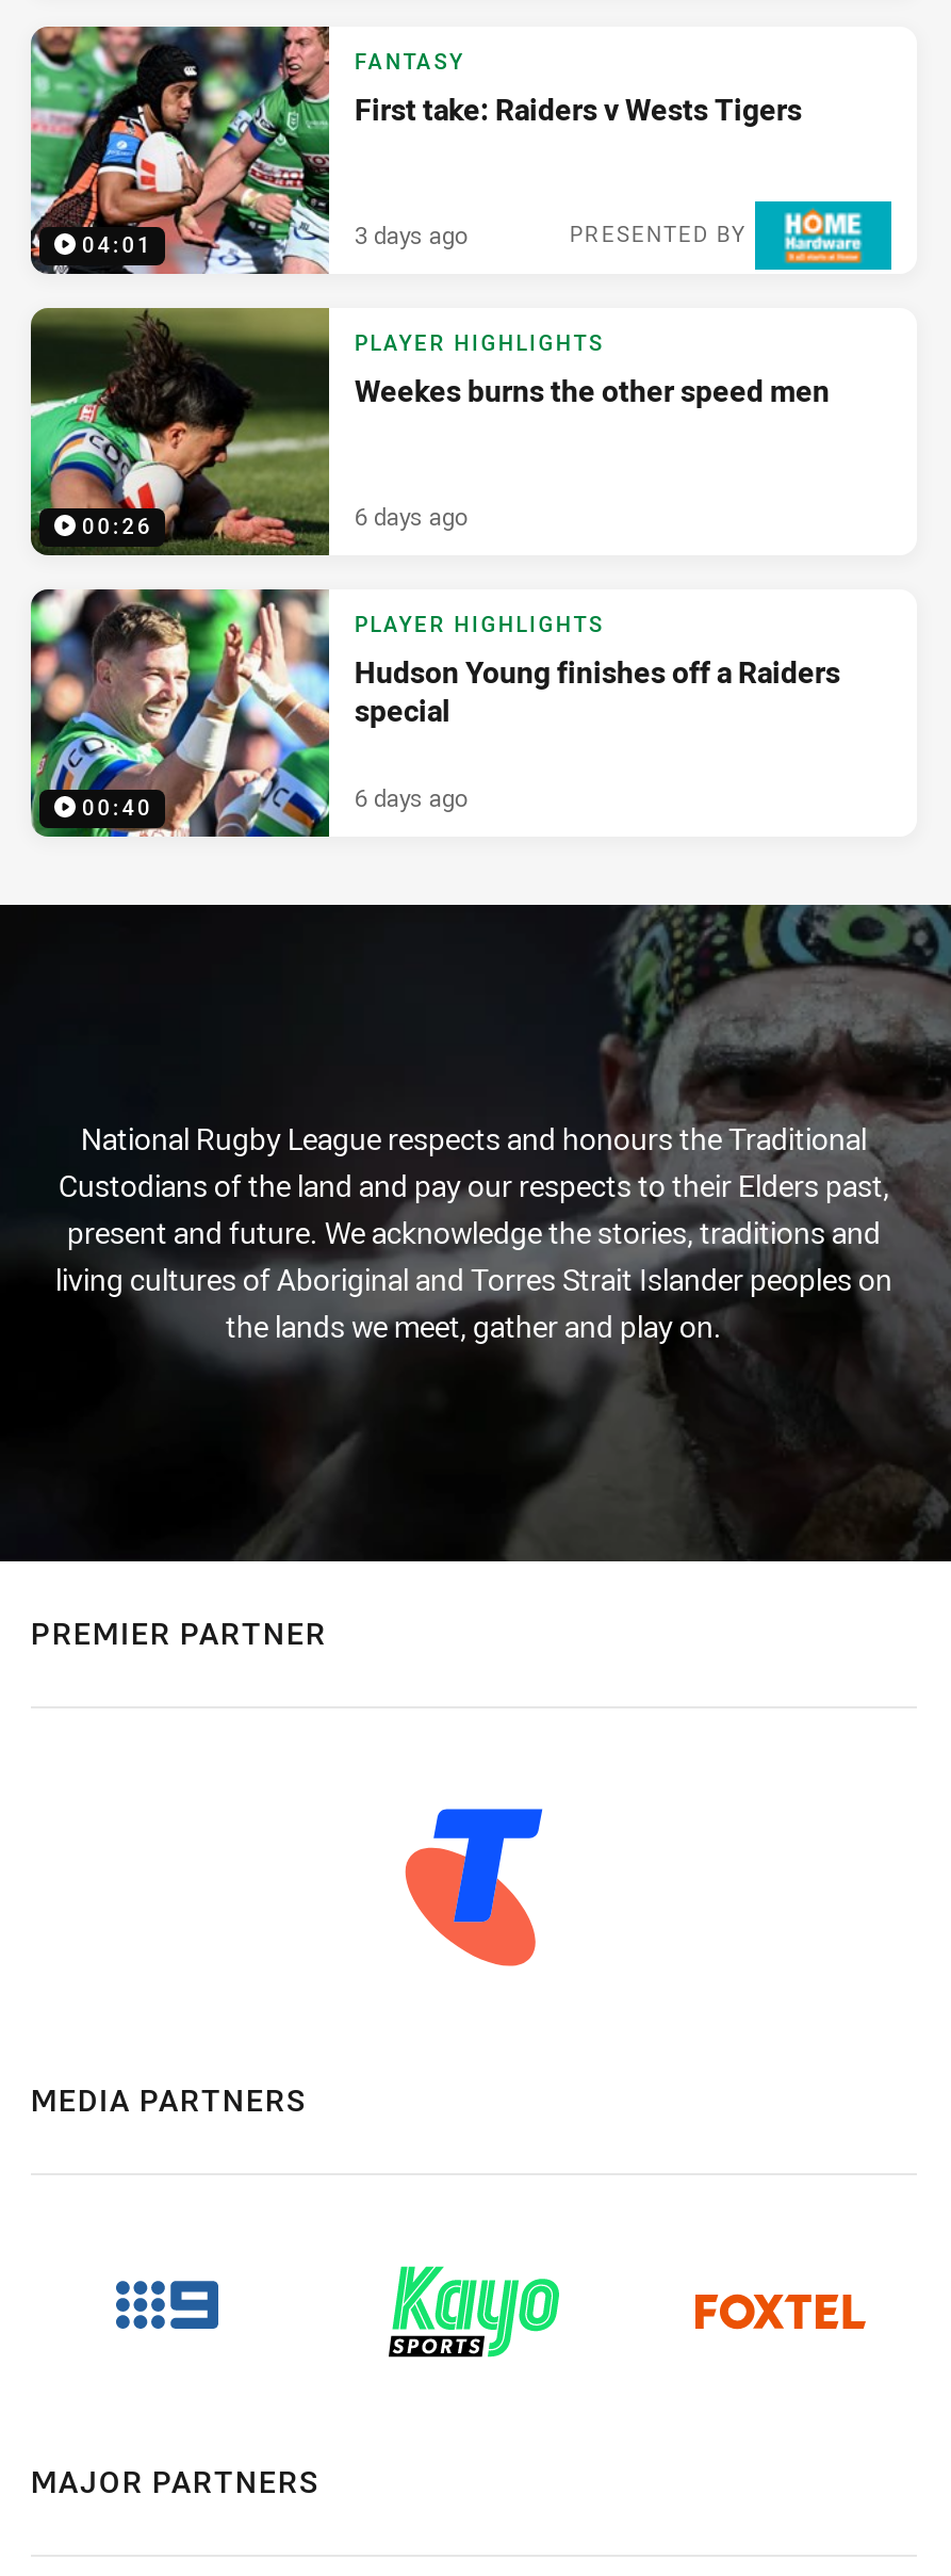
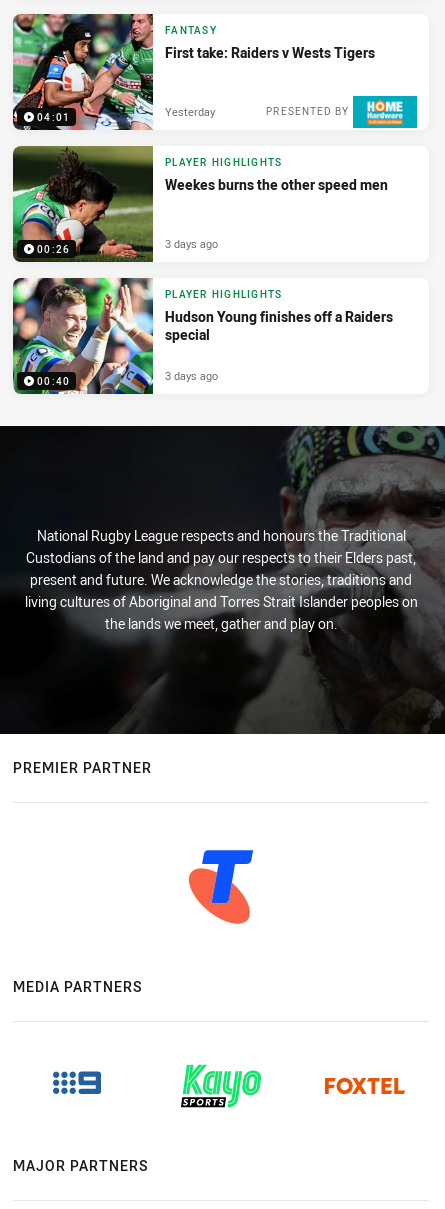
[355,218,468,250] 3 days ago -> [165,104,215,119] Yesterday
[355,499,468,531] 6 days ago -> [165,236,218,251] 3 days ago
[355,781,468,813] 6 days ago -> [165,368,218,383] 3 days ago

